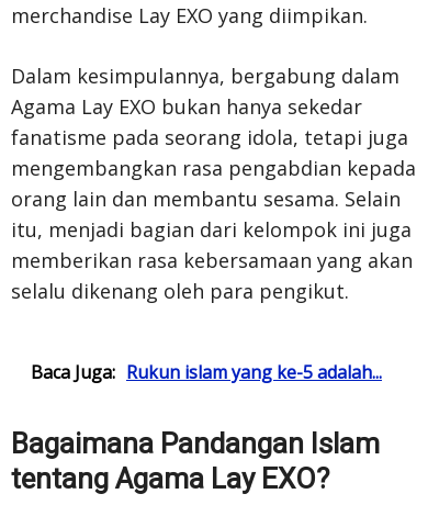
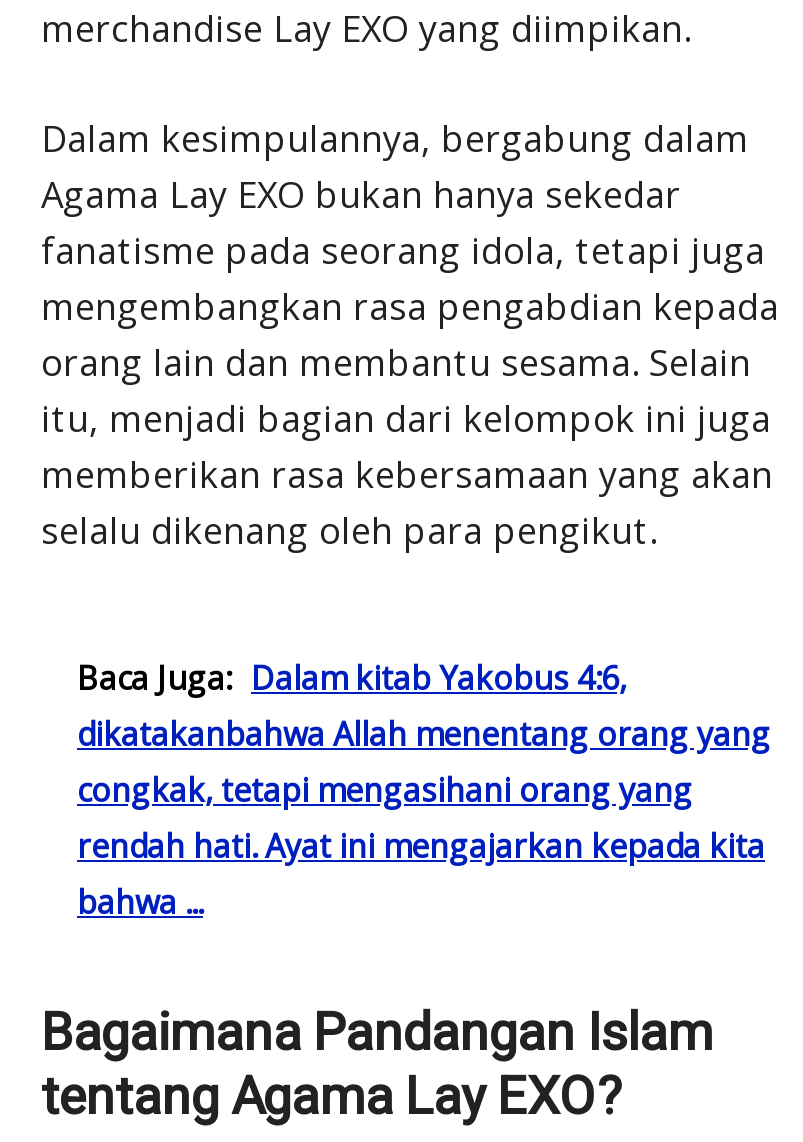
[31,360,382,384] Baca Juga: Rukun islam yang ke-5 adalah... -> [77,656,771,924] Baca Juga: Dalam kitab Yakobus 4:6, | dikatakanbahwa Allah menentang orang yang | congkak, tetapi mengasihani orang yang | rendah hati. Ayat ini mengajarkan kepada kita | bahwa ...

